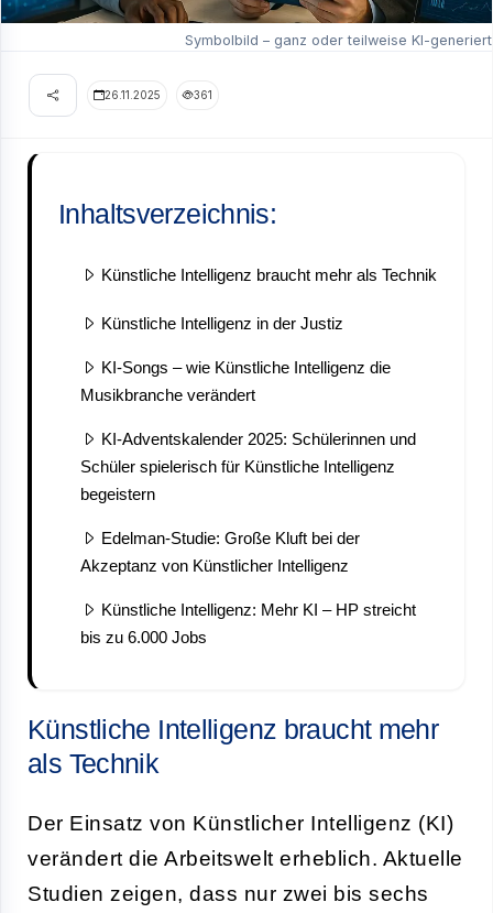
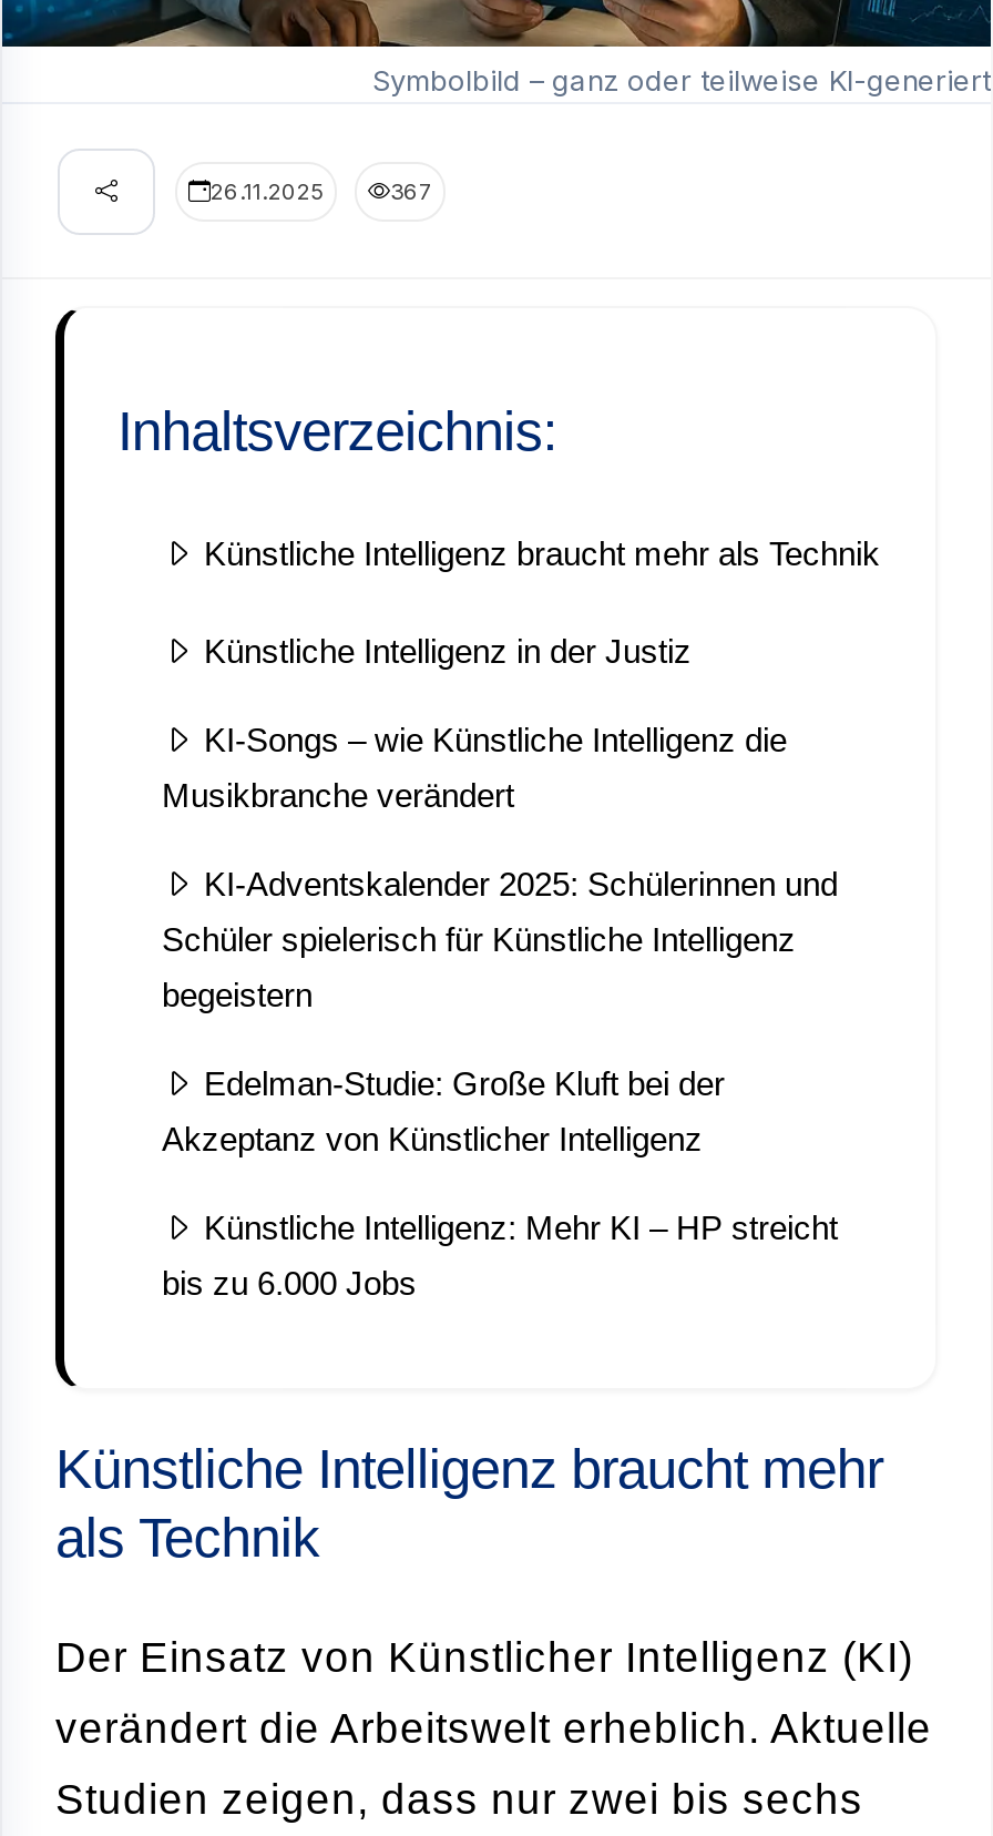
[194,88,212,101] 361 -> [390,176,432,203] 367

